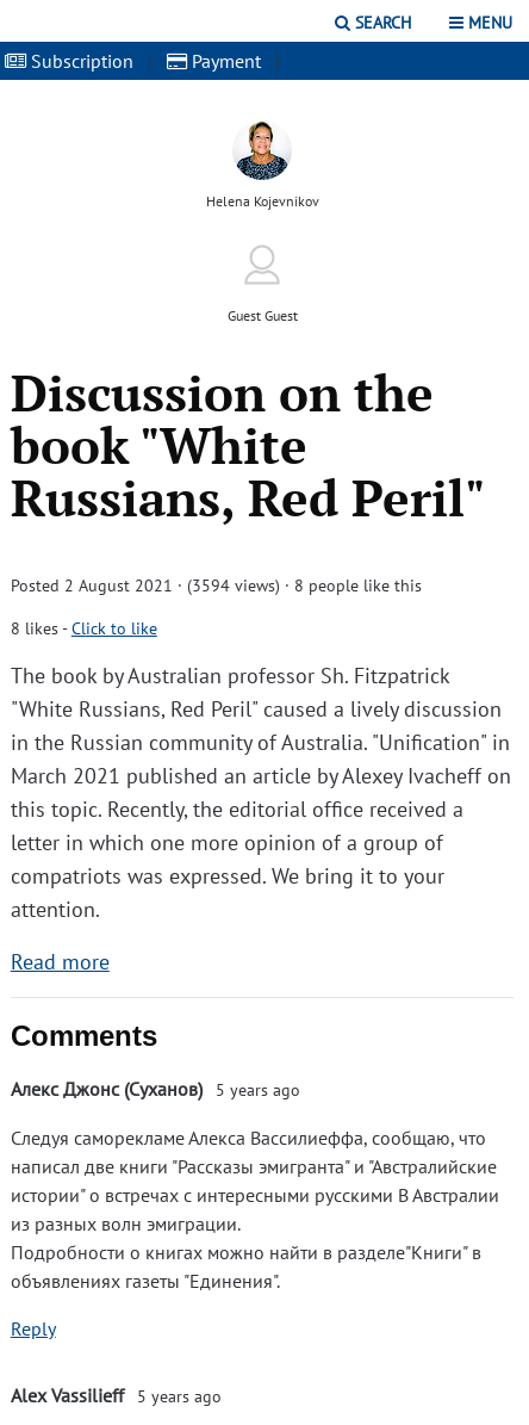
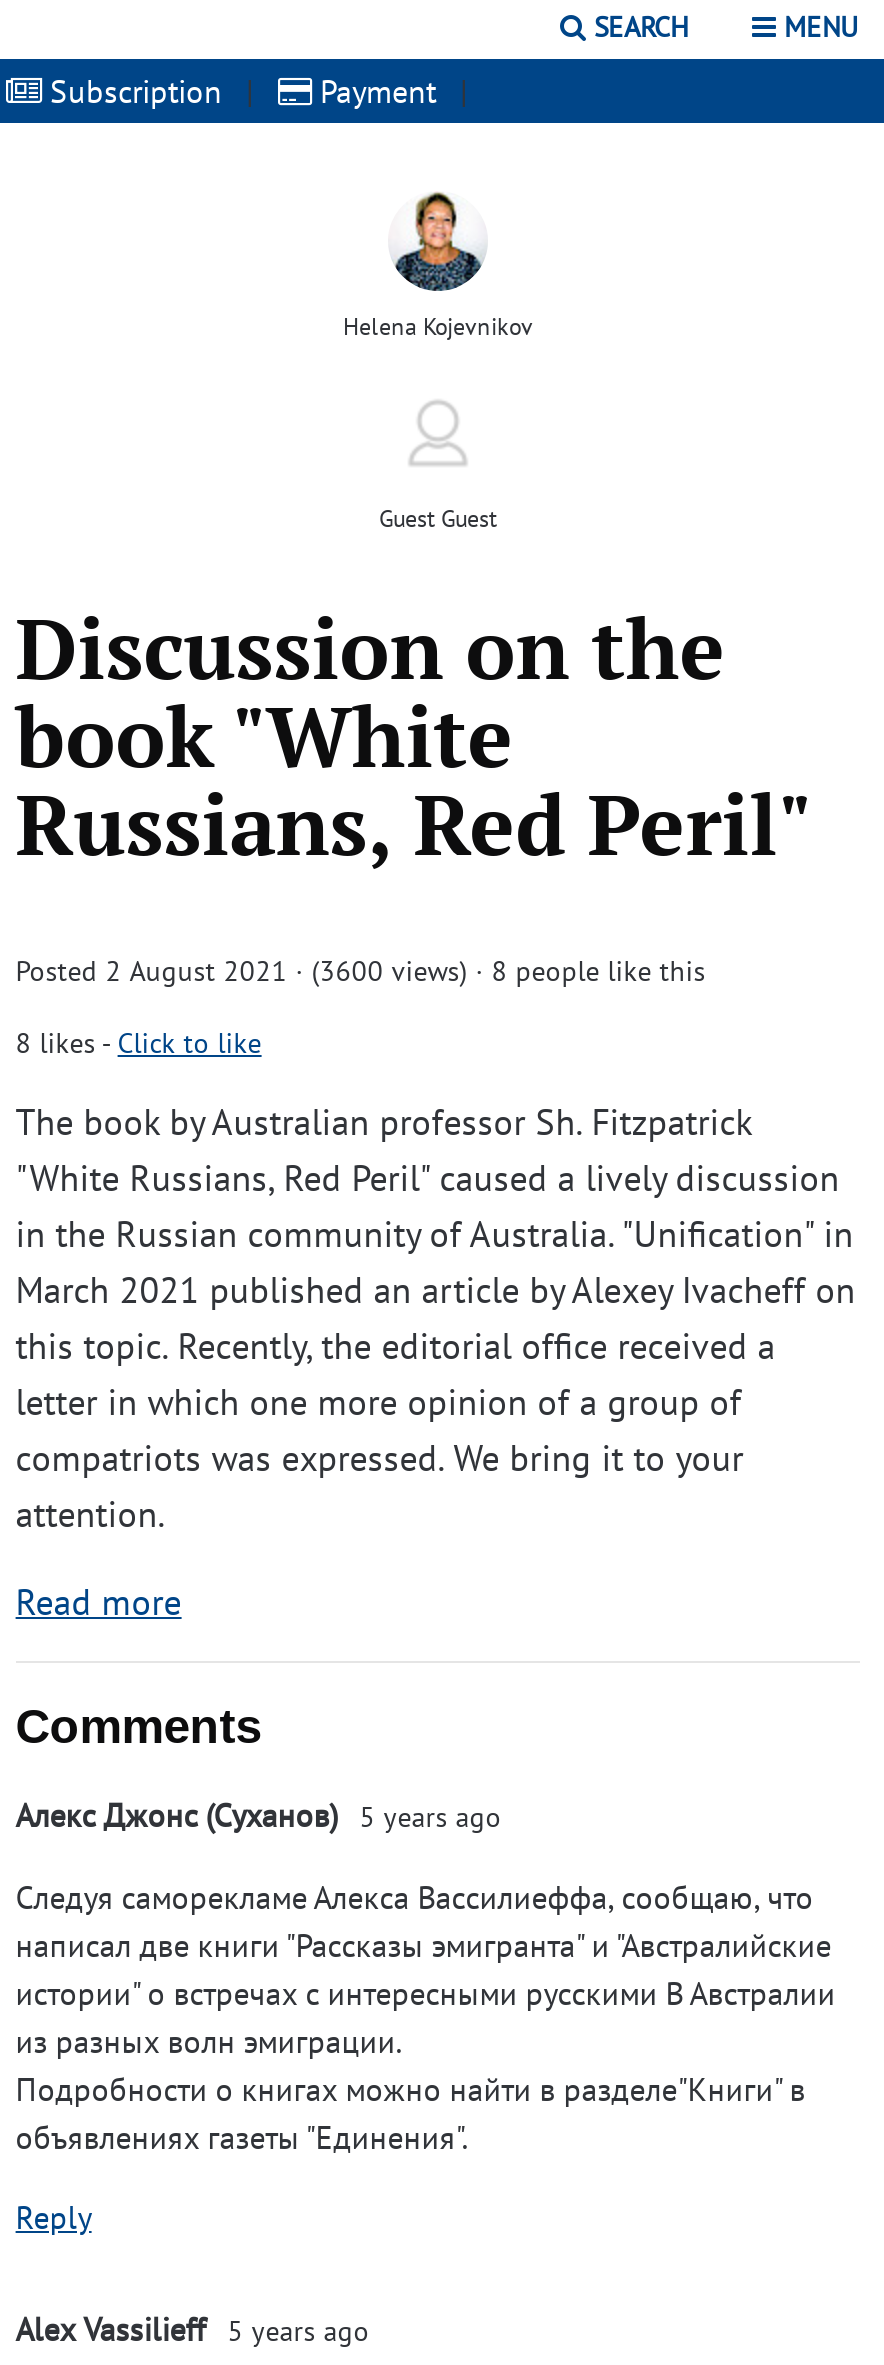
[10,575,422,596] Posted 2 August 2021 · (3594 views) · 8 people like this -> [16,953,706,989] Posted 2 August 2021 · (3600 views) · 8 people like this

